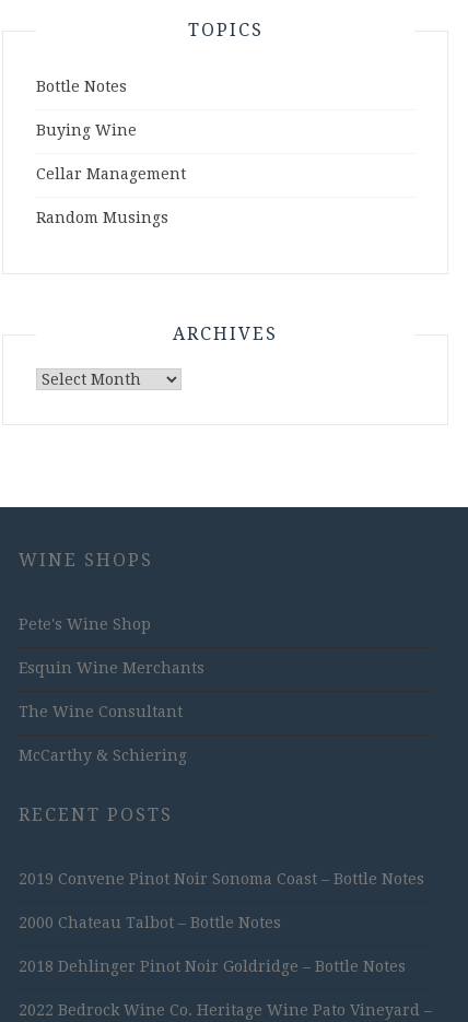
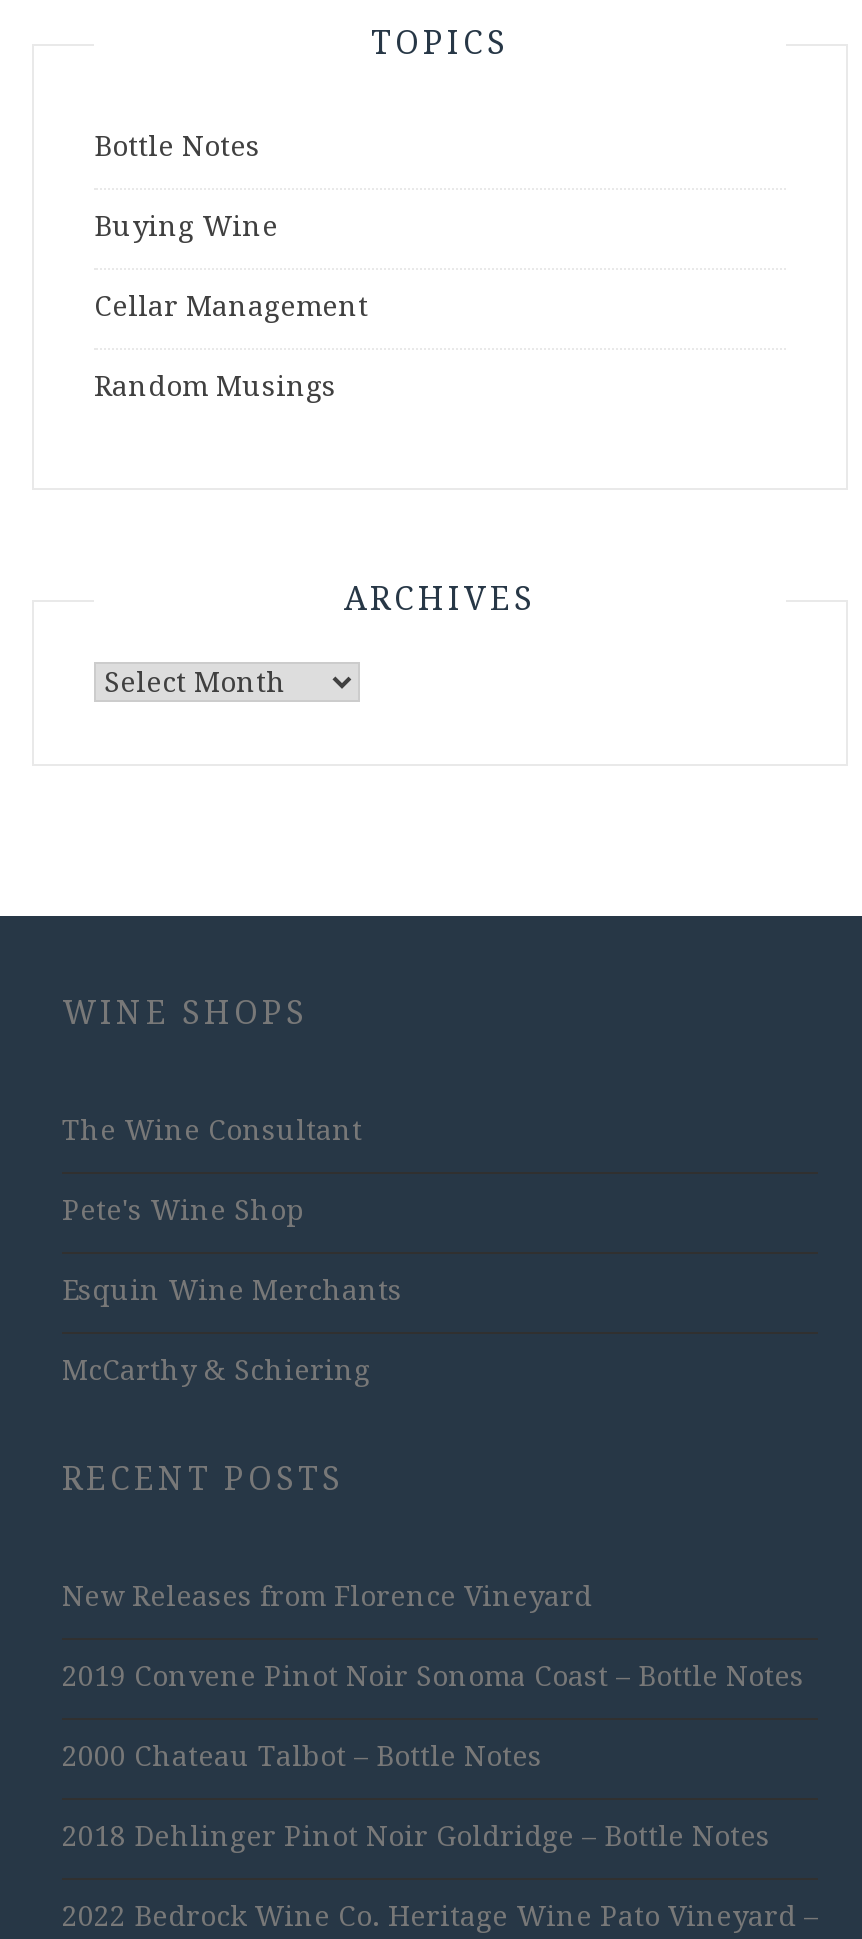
moved [19,703,183,720] -> [62,1115,362,1147]: The Wine Consultant
none -> [62,1581,592,1613] New Releases from Florence Vineyard

